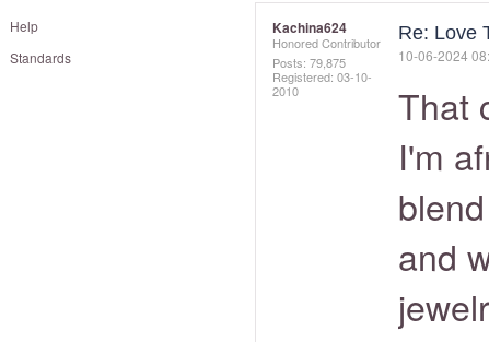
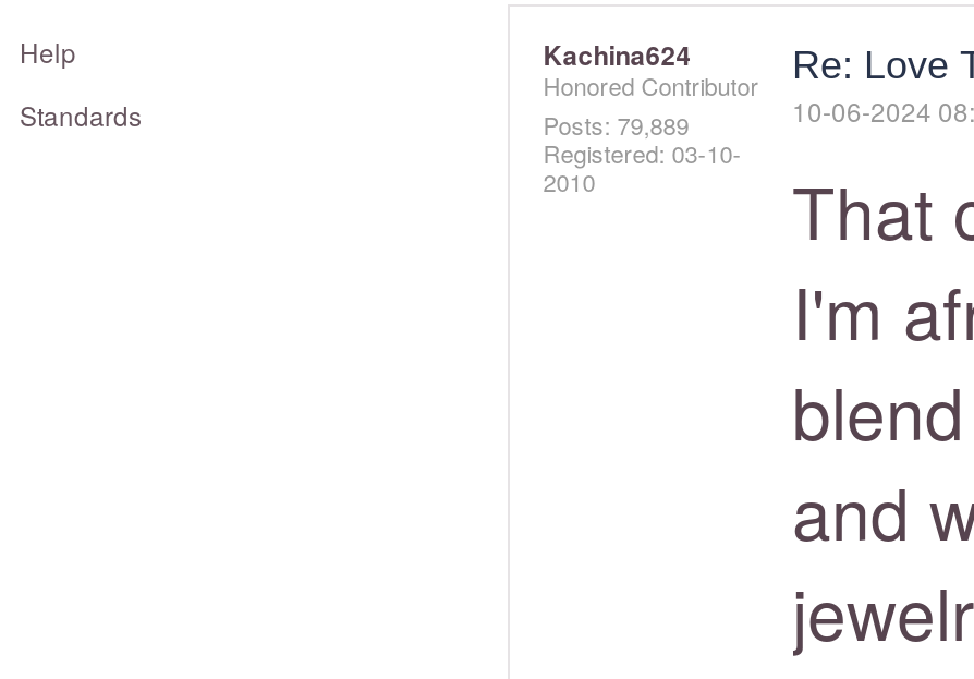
[273,54,346,71] Posts: 79,875 -> [543,107,689,142] Posts: 79,889

